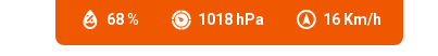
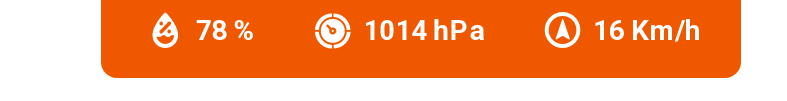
[107,11,140,28] 68 % -> [196,14,256,46] 78 %
[198,11,264,28] 1018 hPa -> [363,14,485,46] 1014 hPa

